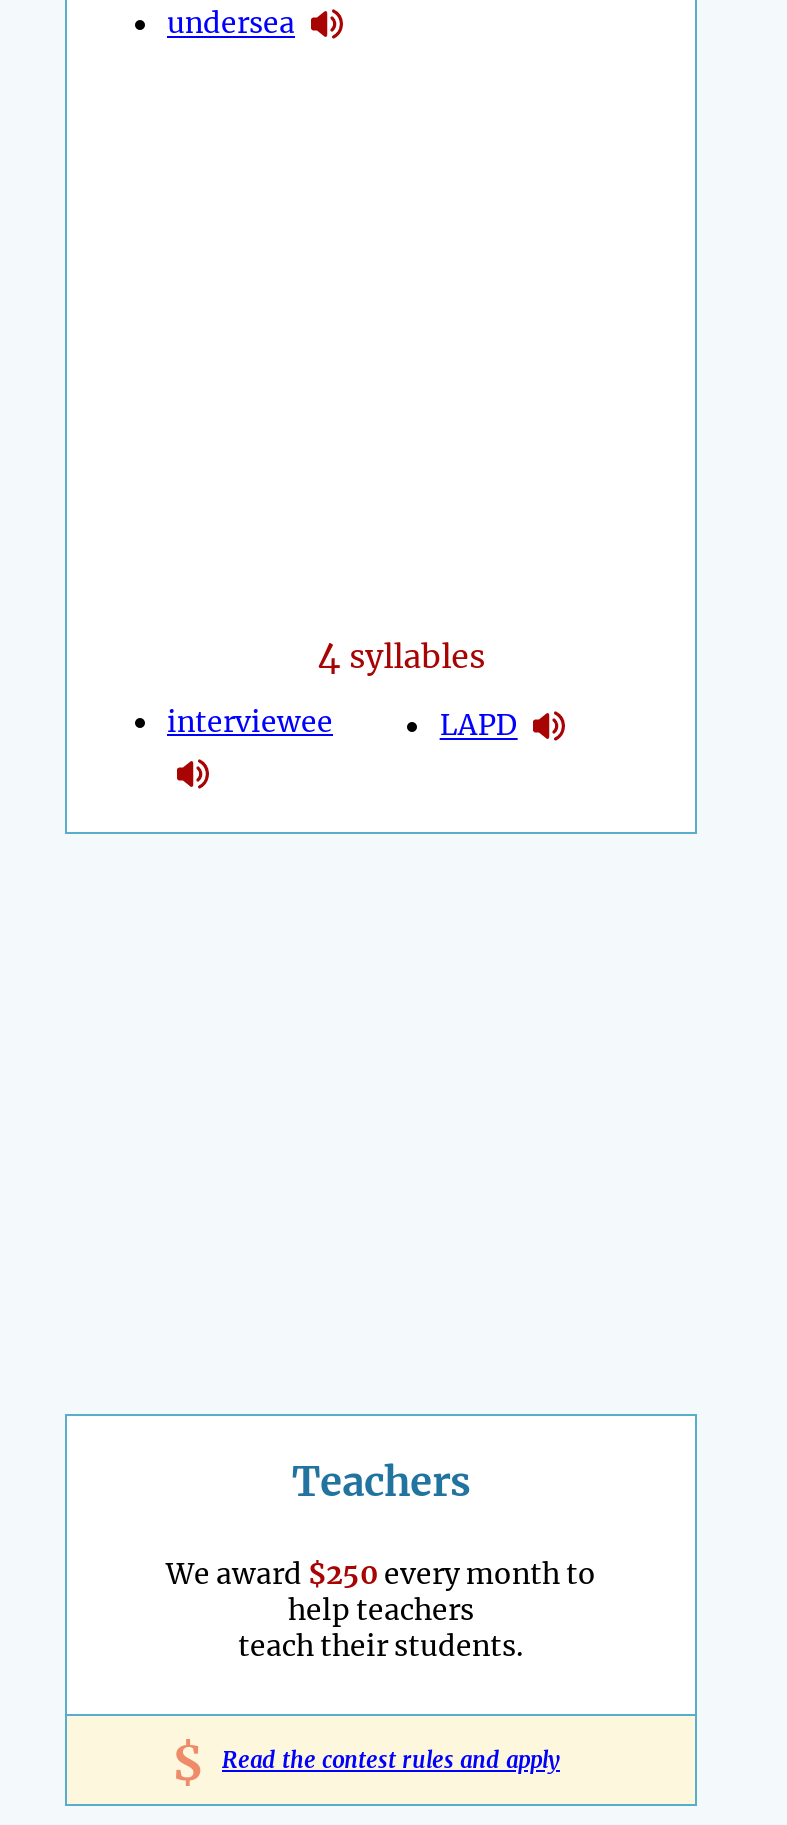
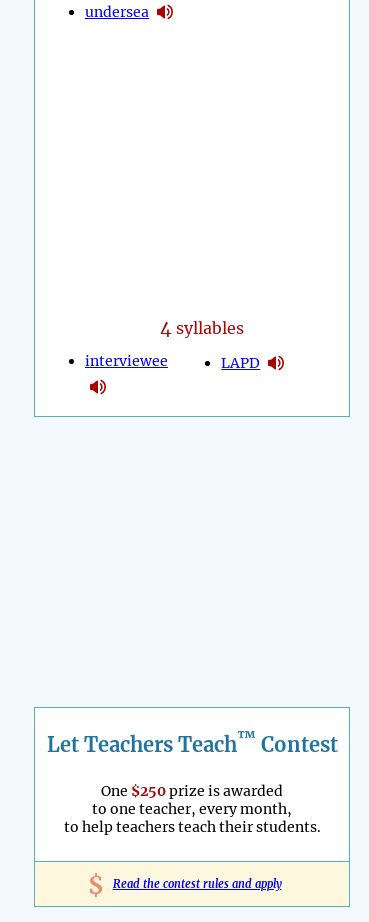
[292,1457,470,1507] Teachers -> [46,728,337,757] Let Teachers Teach™ Contest
[166,1557,596,1665] We award $250 every month to | help teachers | teach their students. -> [63,782,320,836] One $250 prize is awarded | to one teacher, every month, | to help teachers teach their students.

